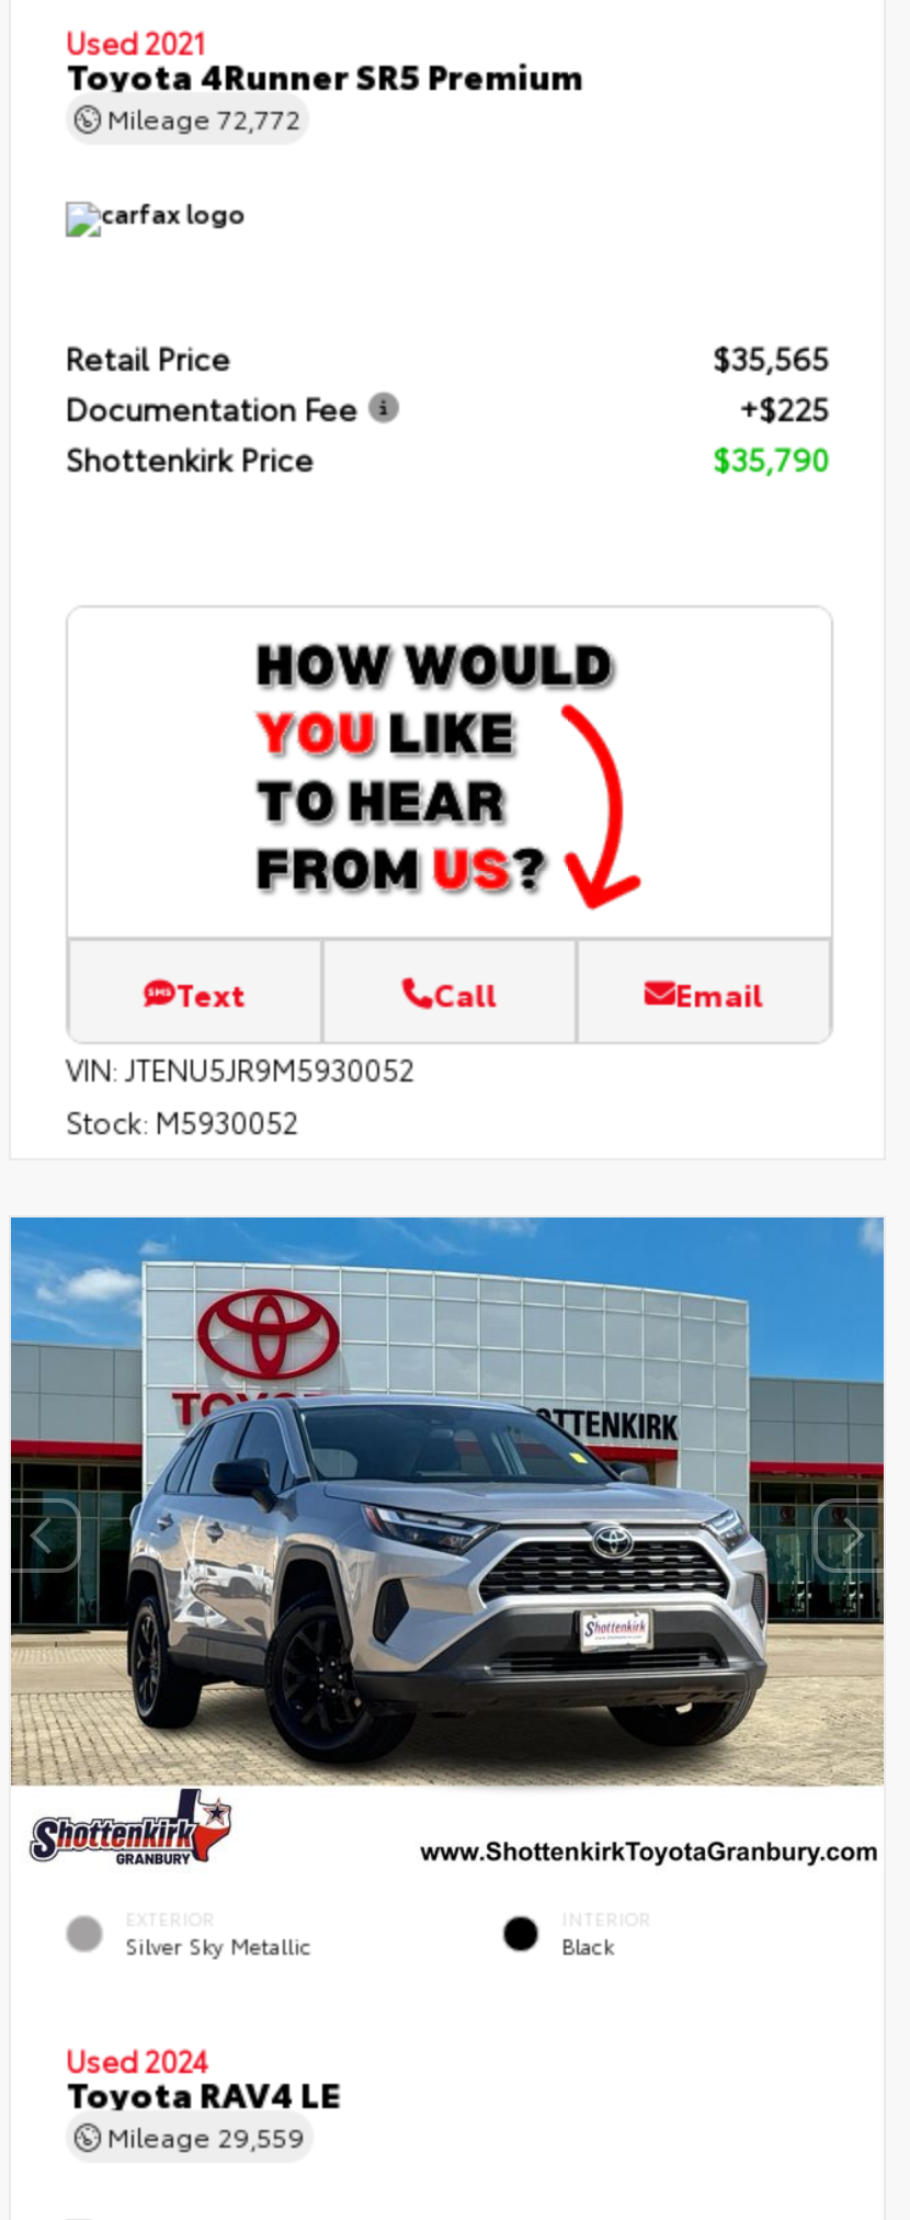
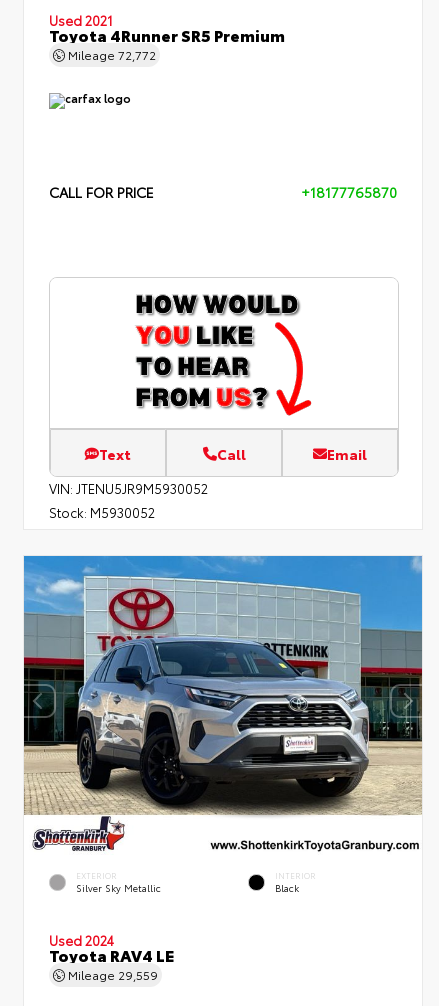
[66,336,829,480] Retail Price | $35,565 | Documentation Fee | +$225 | Shottenkirk Price | $35,790 -> [49,182,397,202] CALL FOR PRICE | +18177765870

